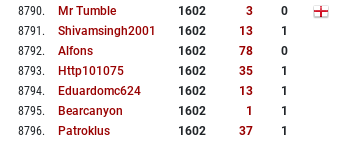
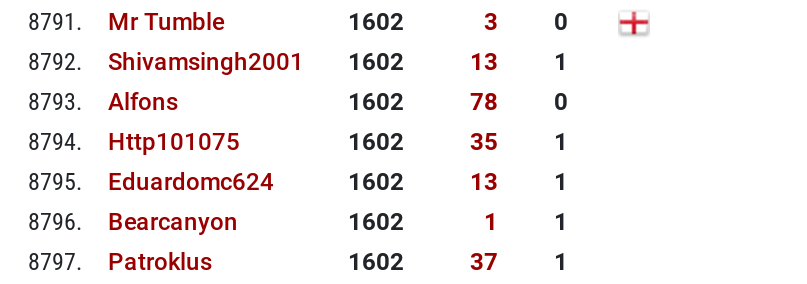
[18,4,116,18] 8790. Mr Tumble -> [28,8,224,36] 8791. Mr Tumble
[18,24,206,38] 8791. Shivamsingh2001 1602 -> [28,48,404,76] 8792. Shivamsingh2001 1602
[18,44,93,58] 8792. Alfons -> [28,88,178,116] 8793. Alfons
[18,64,124,78] 8793. Http101075 -> [28,128,240,156] 8794. Http101075
[18,84,141,98] 8794. Eduardomc624 -> [28,168,274,196] 8795. Eduardomc624
[18,104,123,118] 8795. Bearcanyon -> [28,208,238,236] 8796. Bearcanyon
[18,124,110,138] 8796. Patroklus -> [28,248,212,276] 8797. Patroklus

